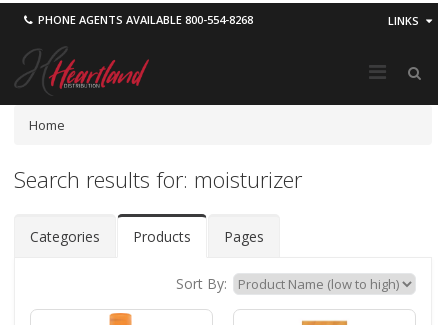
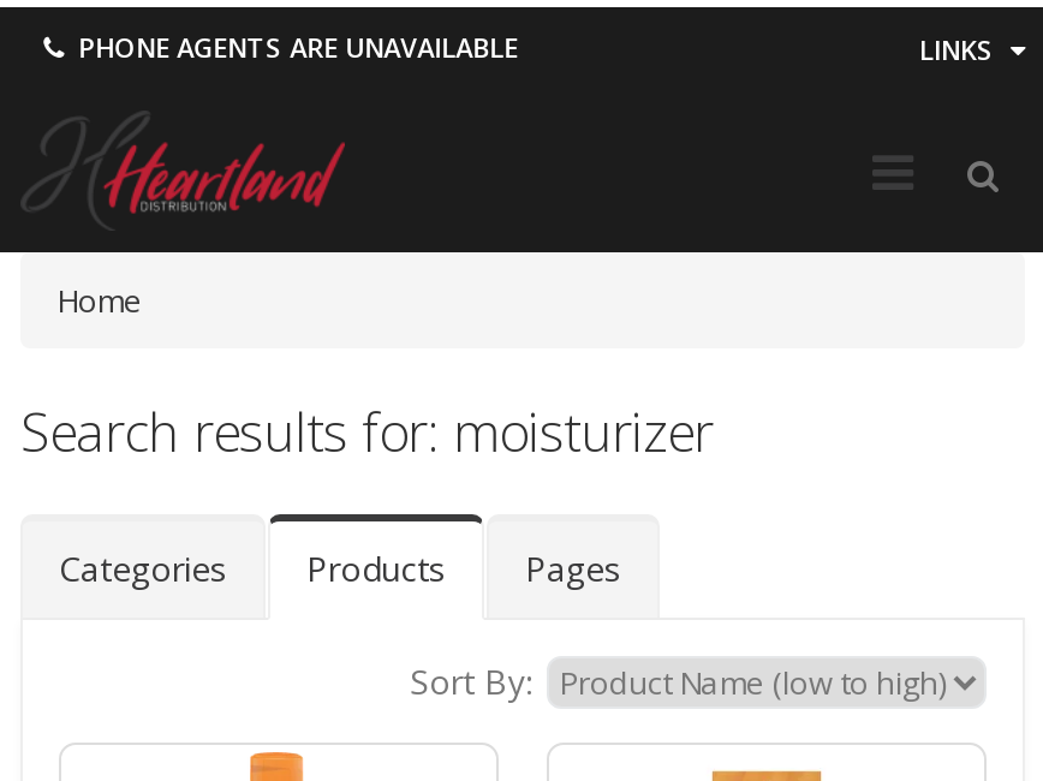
[35,12,253,27] PHONE AGENTS AVAILABLE 800-554-8268 -> [71,29,518,65] PHONE AGENTS ARE UNAVAILABLE

